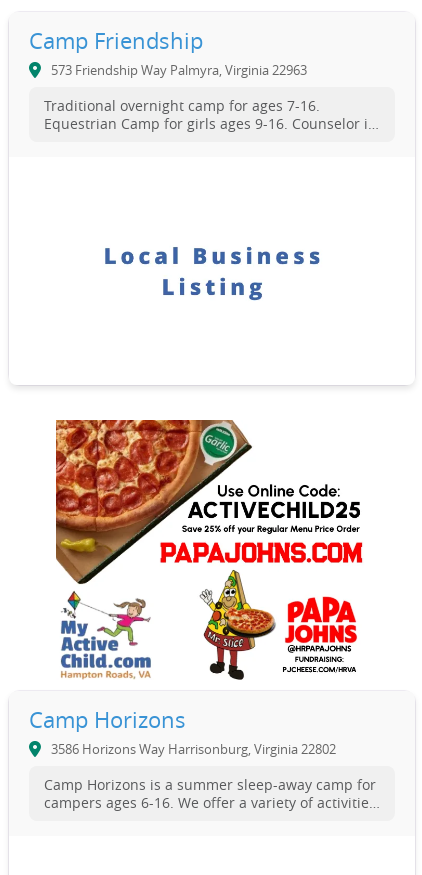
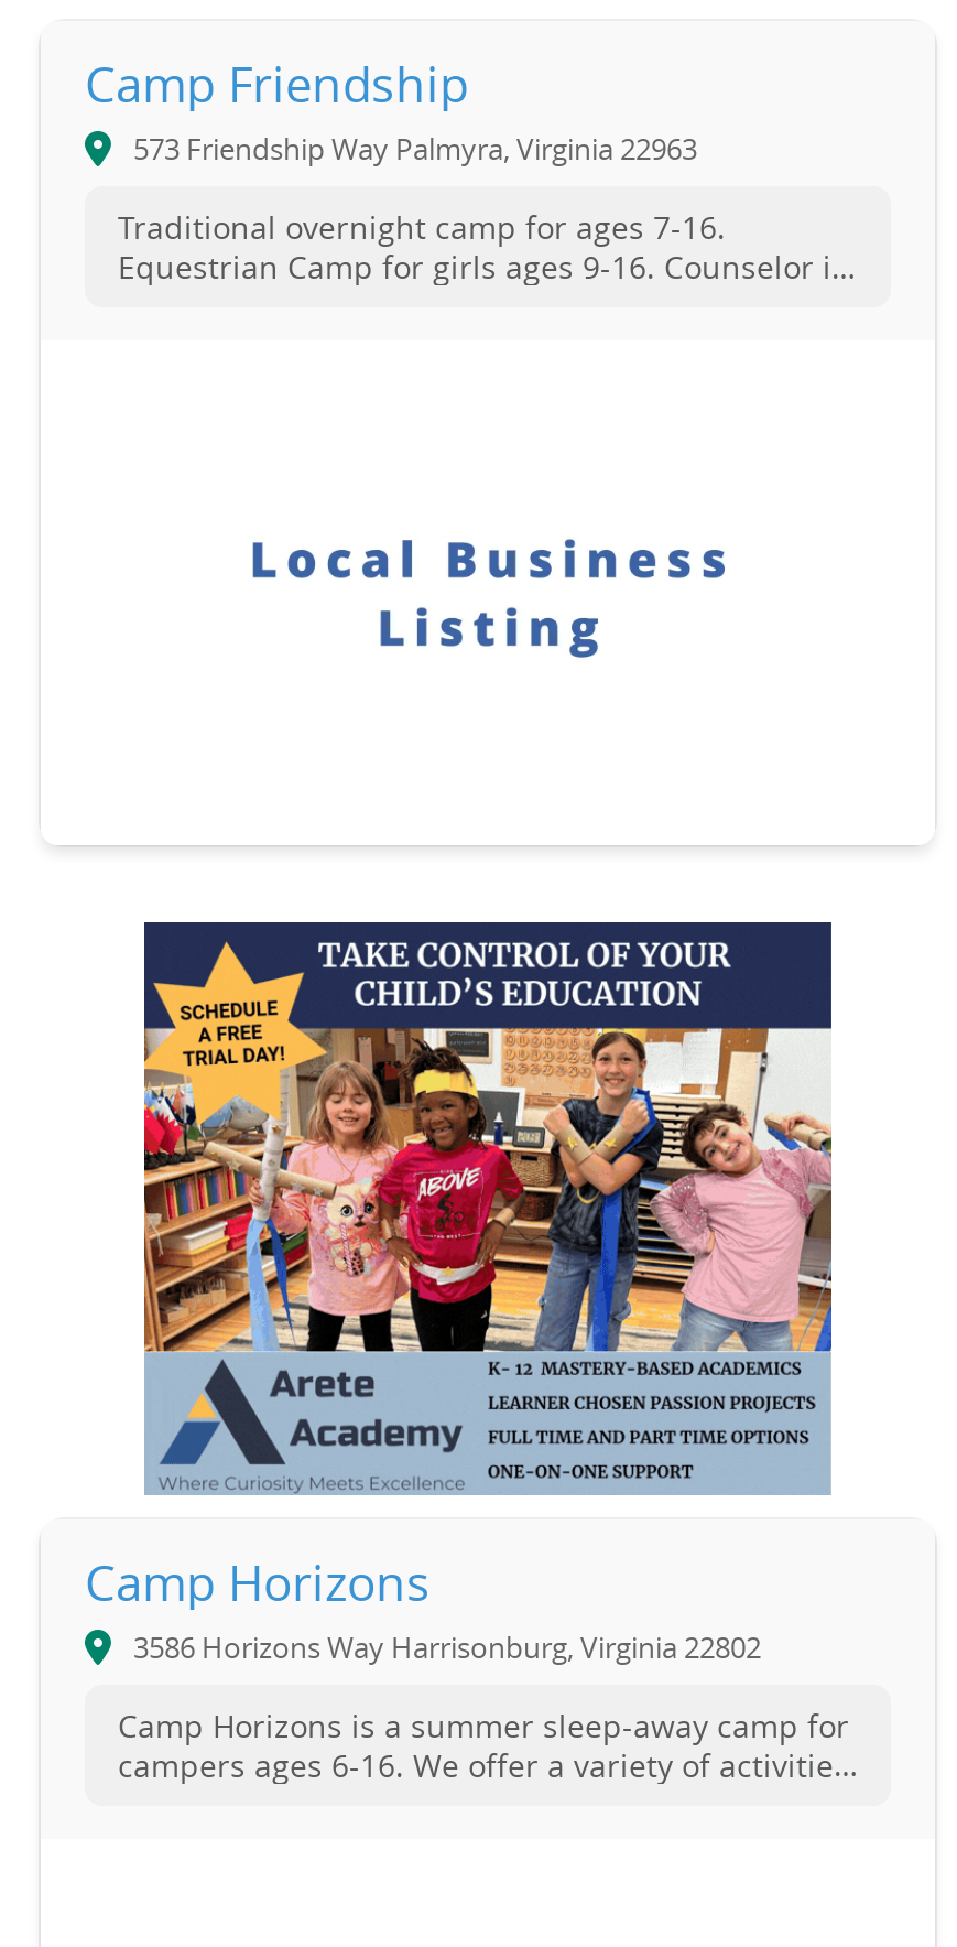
[55,419,368,680] [image] -> [142,919,834,1496] [image]

